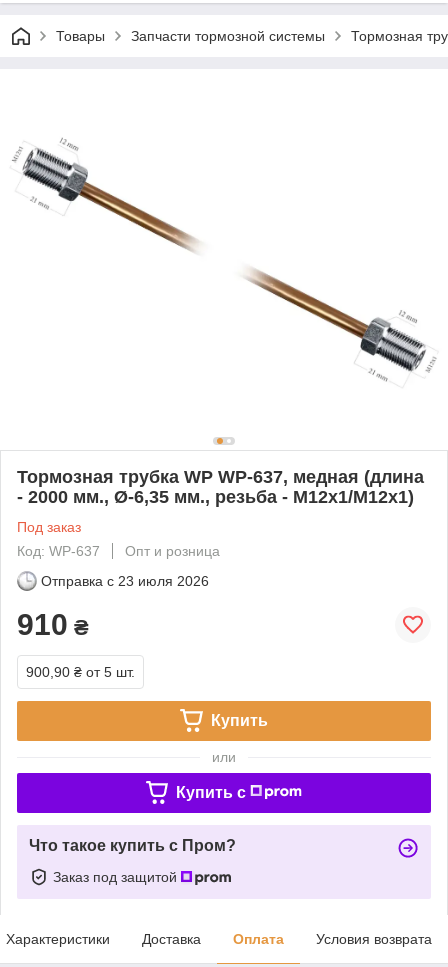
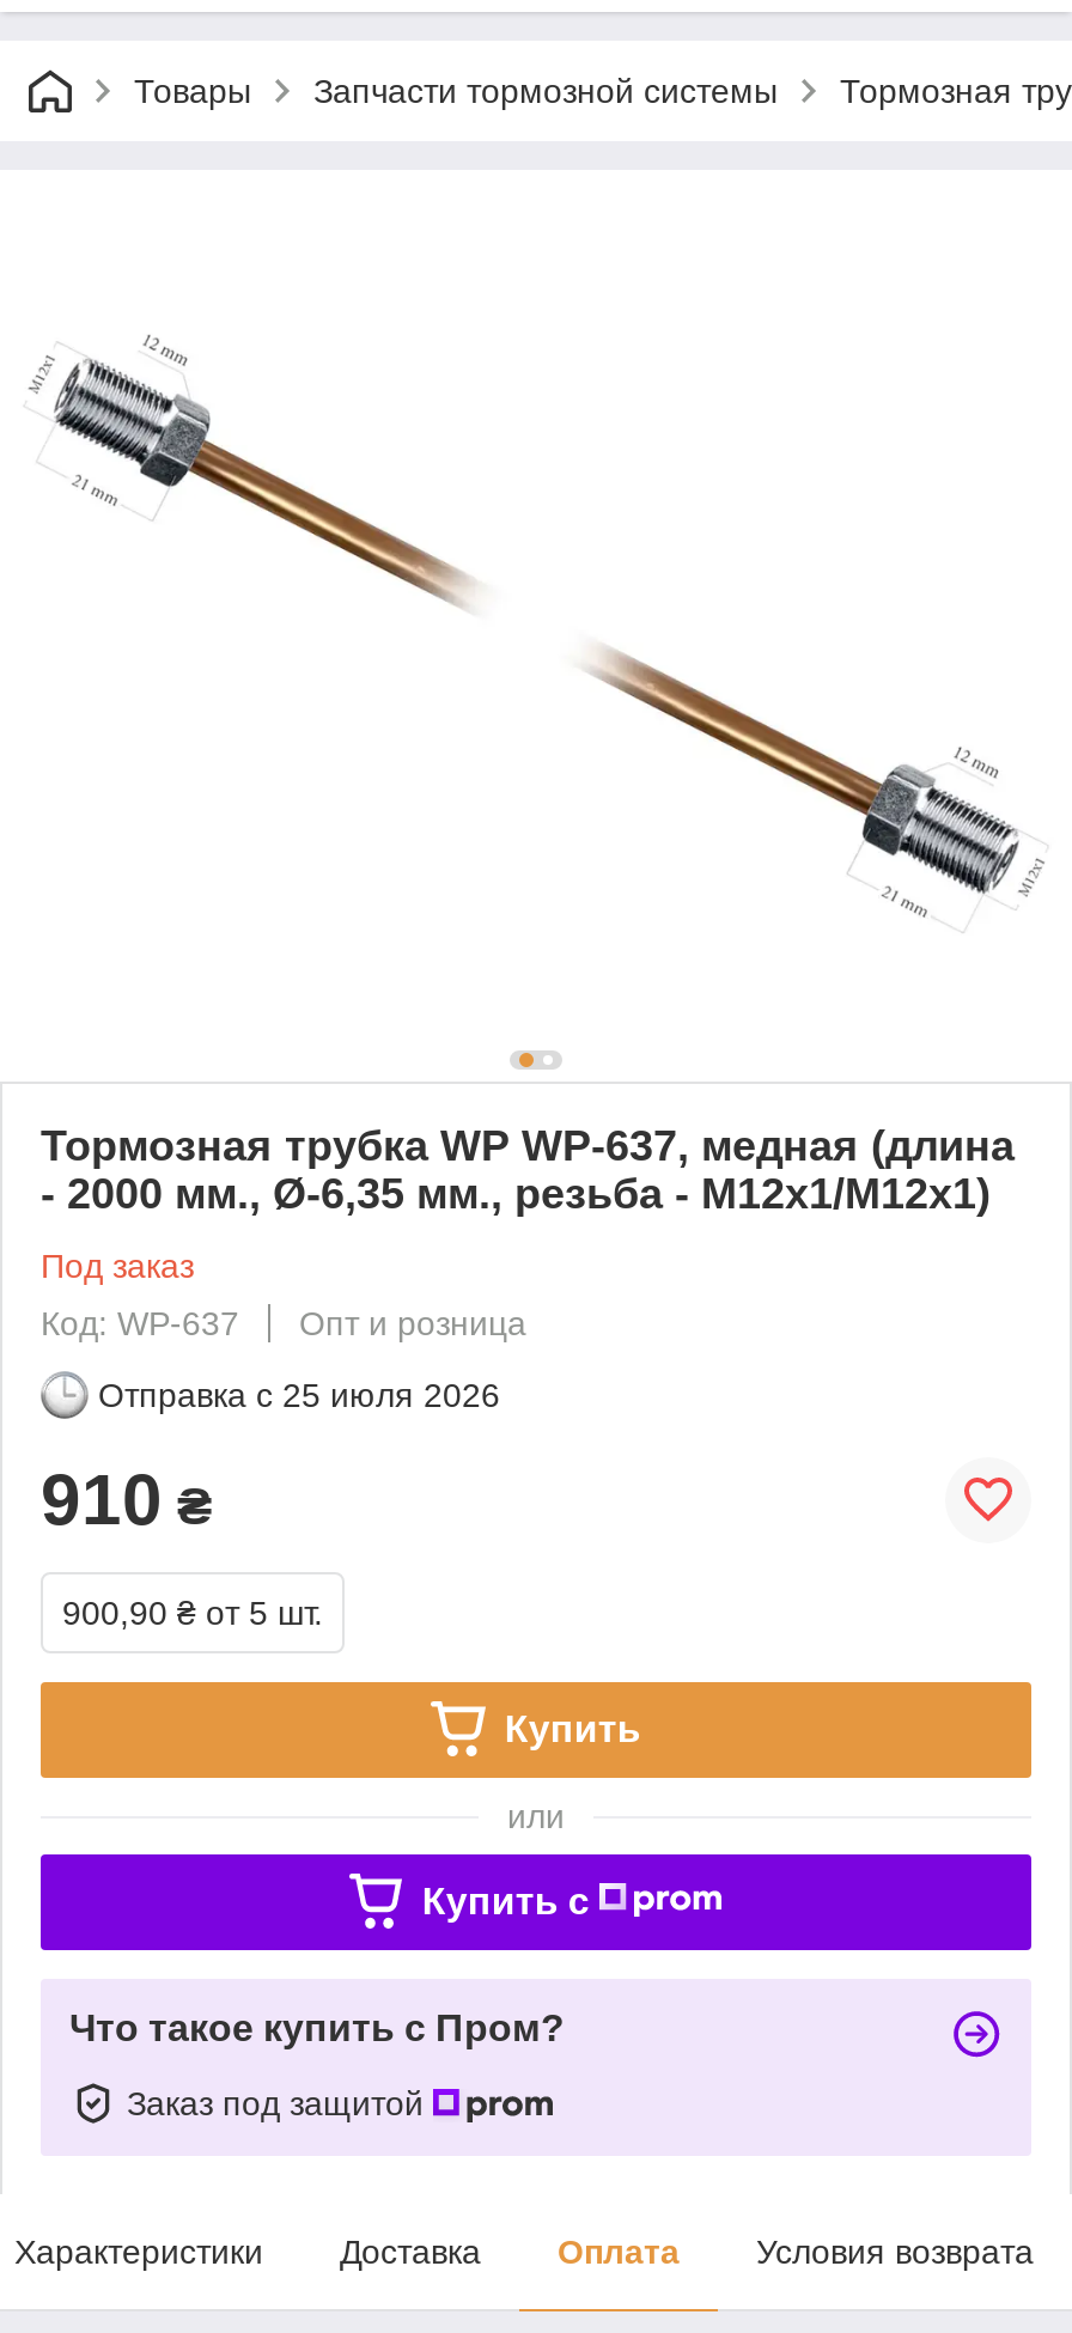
[41,573,209,589] Отправка с 23 июля 2026 -> [98,1375,500,1414] Отправка с 25 июля 2026

